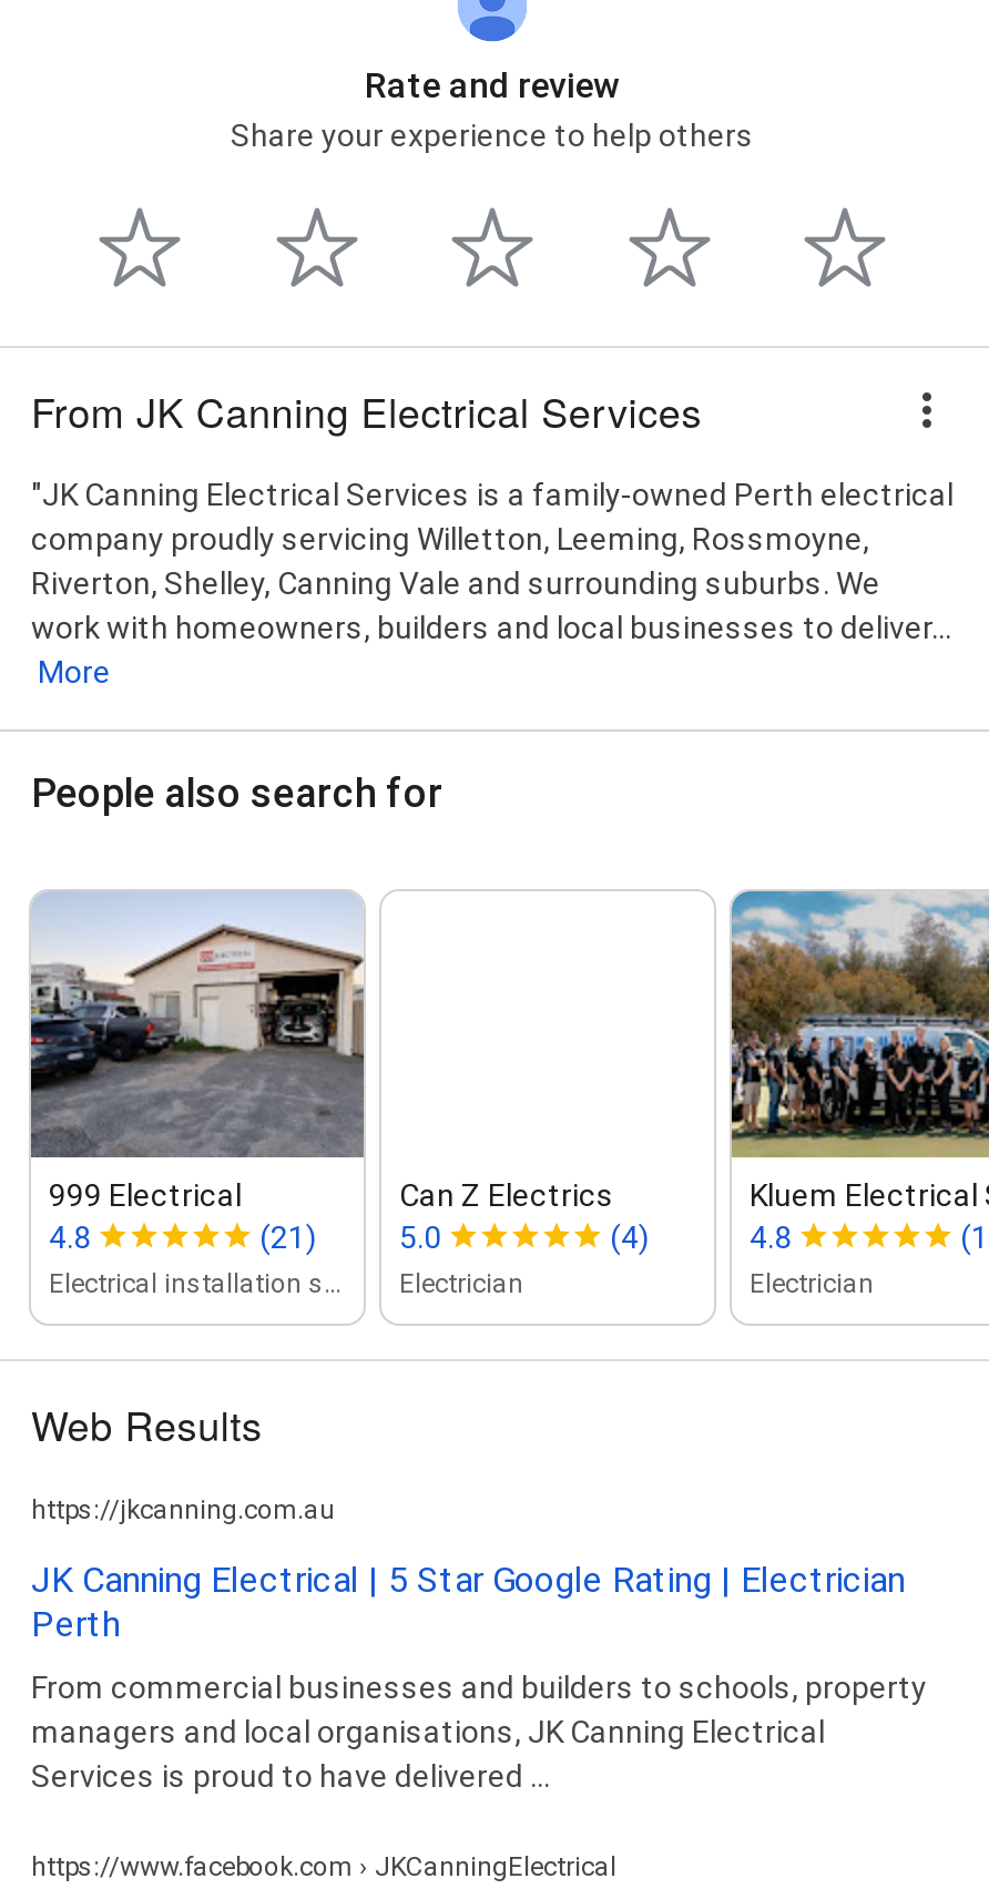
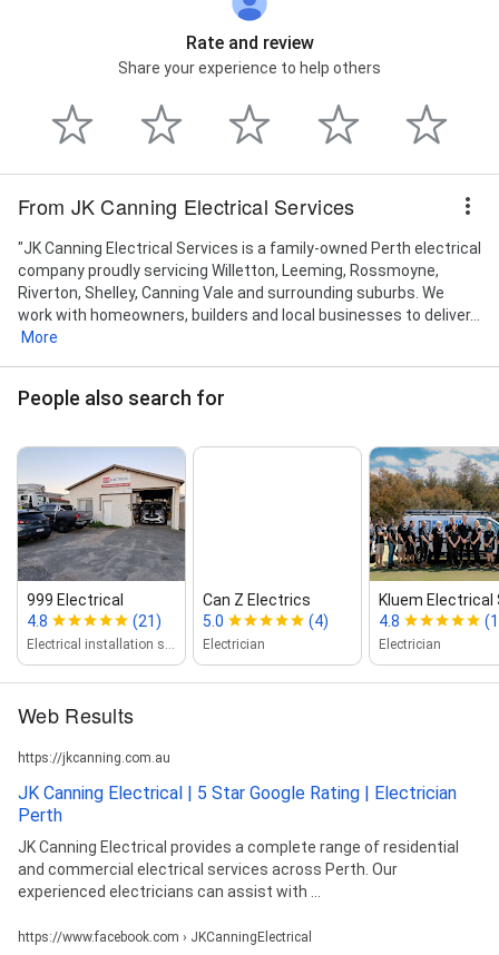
[31,1669,927,1793] From commercial businesses and builders to schools, property | managers and local organisations, JK Canning Electrical | Services is proud to have delivered ... -> [18,838,459,900] JK Canning Electrical provides a complete range of residential | and commercial electrical services across Perth. Our | experienced electricians can assist with ...

